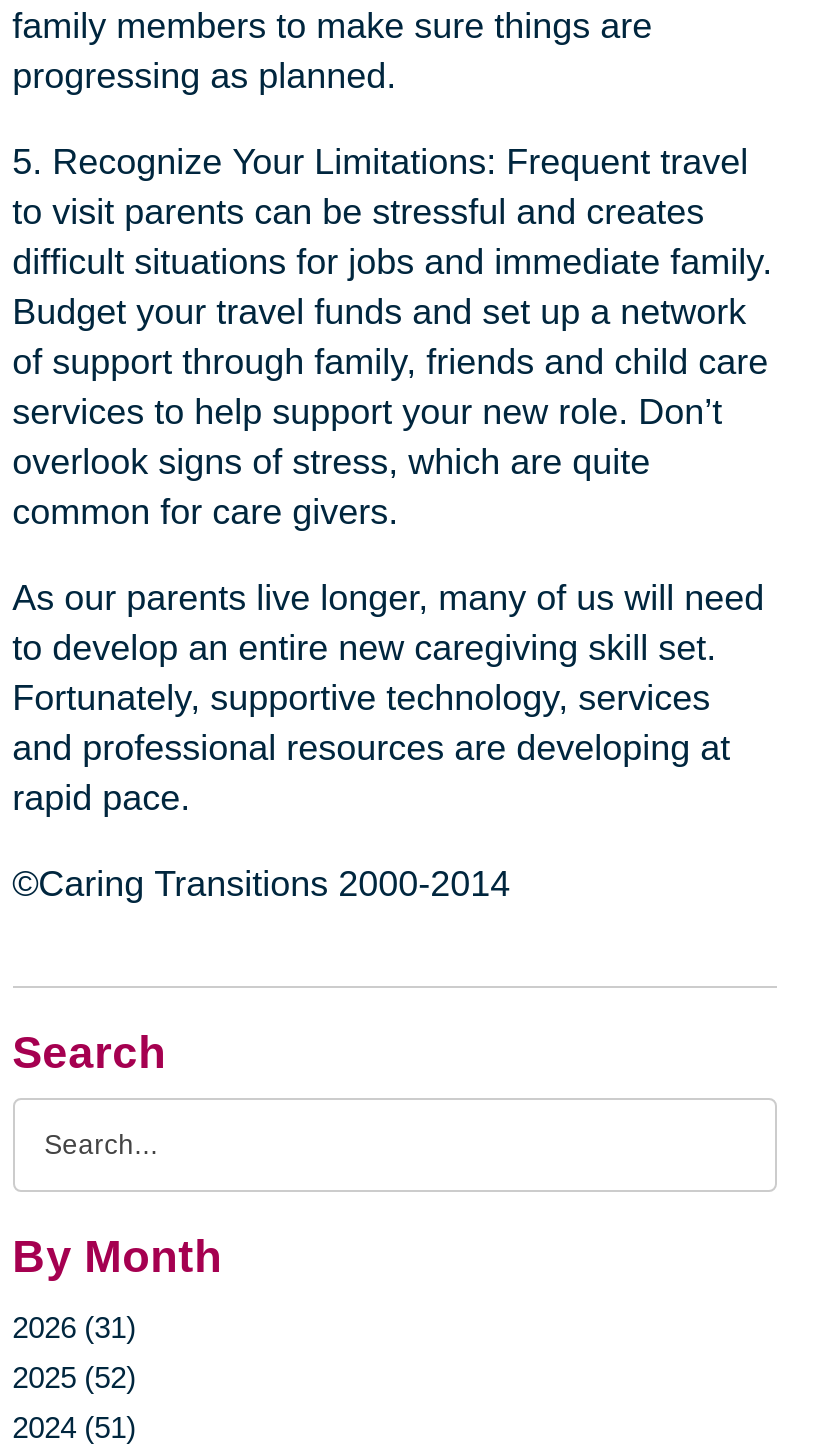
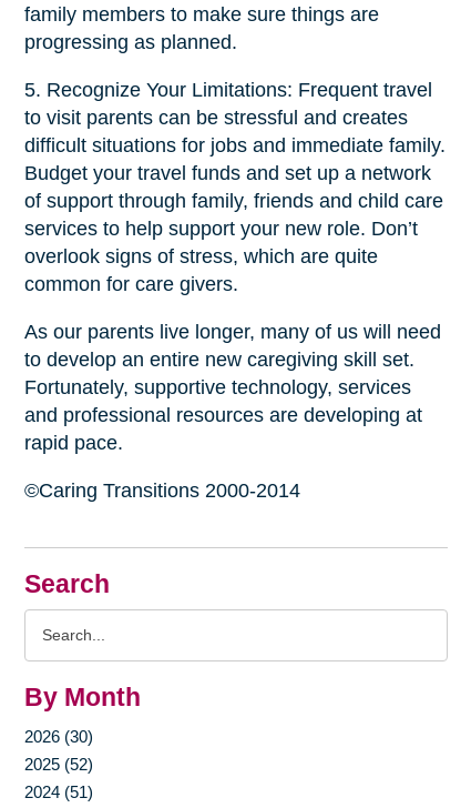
[12,1309,136,1343] 2026 (31) -> [24,727,93,745] 2026 (30)

